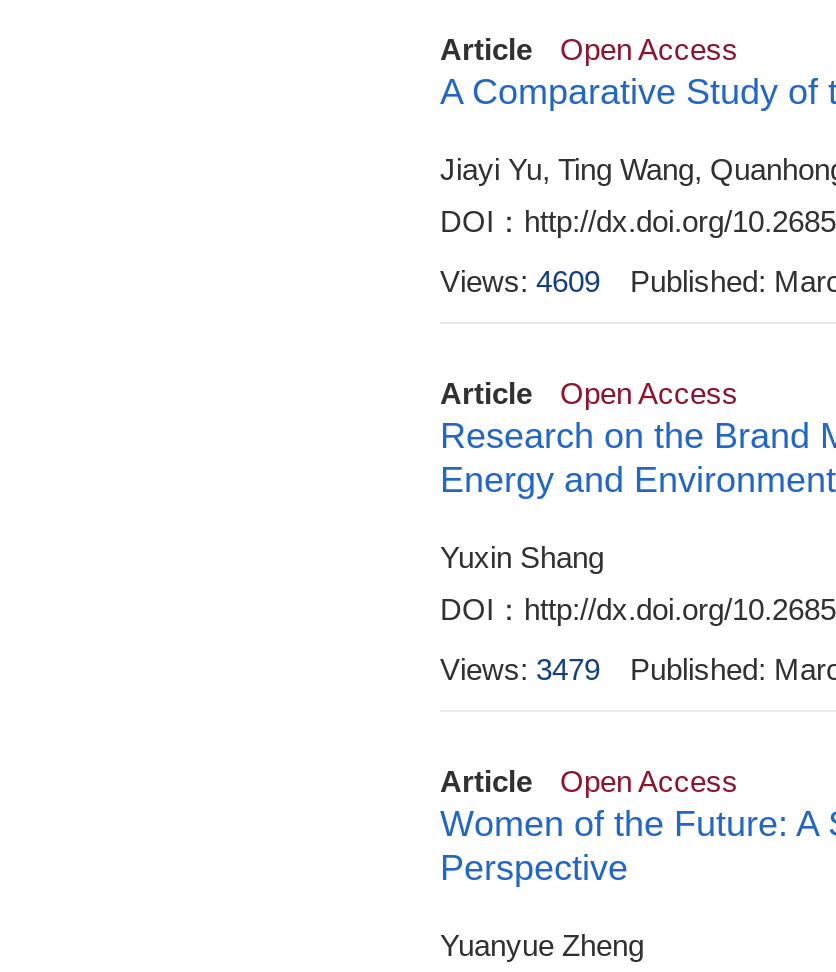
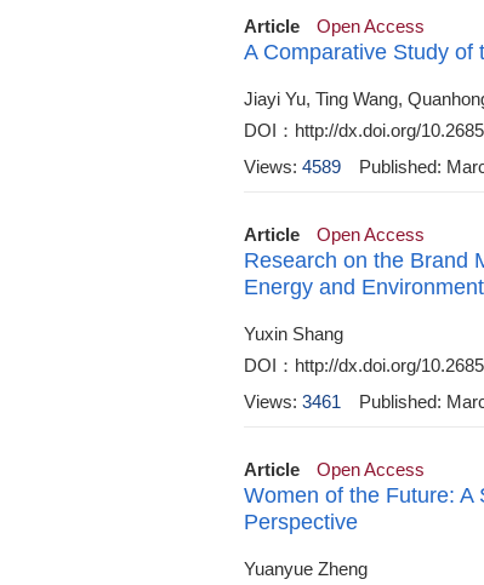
[440,264,600,298] Views: 4609 -> [244,156,341,177] Views: 4589
[440,652,600,686] Views: 3479 -> [244,391,341,412] Views: 3461

